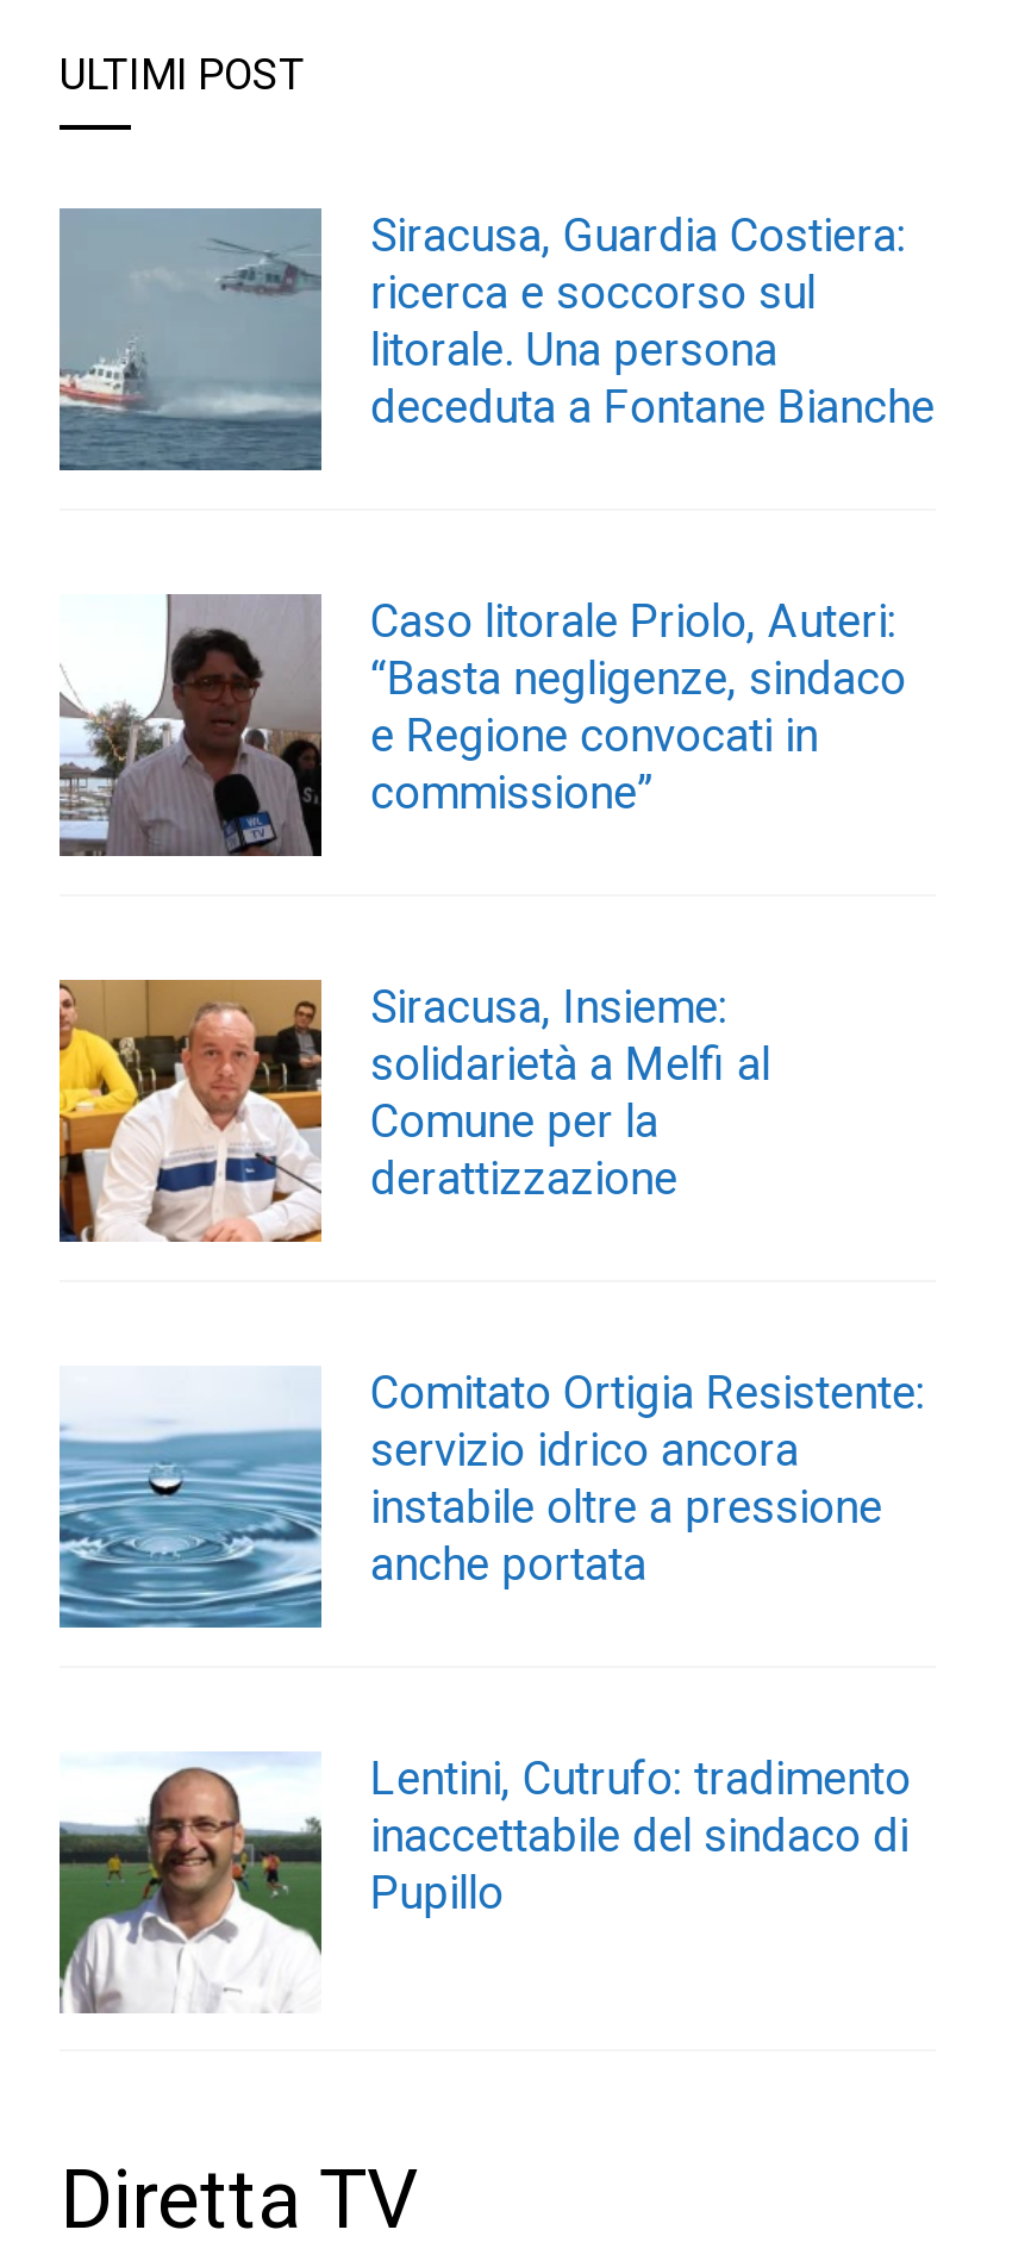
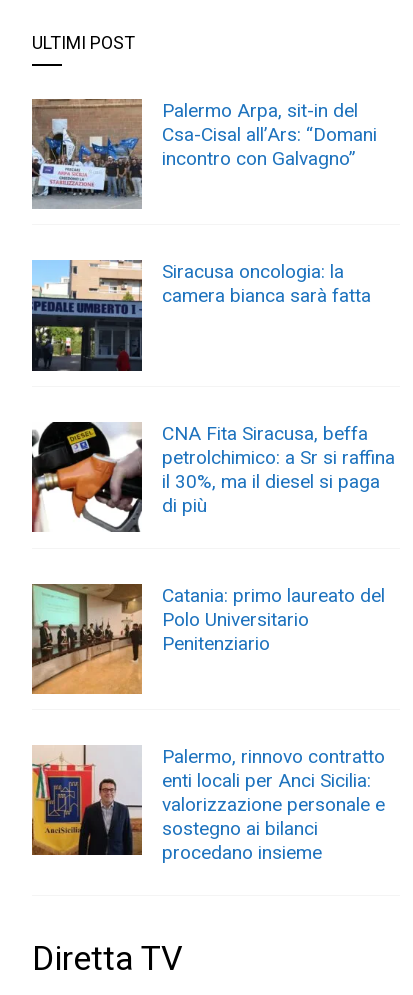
[60,206,934,470] [image] | Siracusa, Guardia Costiera: | ricerca e soccorso sul | litorale. Una persona | deceduta a Fontane Bianche -> [31,98,377,208] [image] | Palermo Arpa, sit-in del | Csa-Cisal all’Ars: “Domani | incontro con Galvagno”
[57,592,906,858] [image] | Caso litorale Priolo, Auteri: | “Basta negligenze, sindaco | e Regione convocati in | commissione” -> [31,259,371,371] [image] | Siracusa oncologia: la | camera bianca sarà fatta
[57,978,770,1244] [image] | Siracusa, Insieme: | solidarietà a Melfi al | Comune per la | derattizzazione -> [31,421,395,533] [image] | CNA Fita Siracusa, beffa | petrolchimico: a Sr si raffina | il 30%, ma il diesel si paga | di più
[57,1363,925,1630] [image] | Comitato Ortigia Resistente: | servizio idrico ancora | instabile oltre a pressione | anche portata -> [31,583,385,695] [image] | Catania: primo laureato del | Polo Universitario | Penitenziario
[57,1747,911,2016] [image] | Lentini, Cutrufo: tradimento | inaccettabile del sindaco di | Pupillo -> [31,744,385,864] [image] | Palermo, rinnovo contratto | enti locali per Anci Sicilia: | valorizzazione personale e | sostegno ai bilanci | procedano insieme

